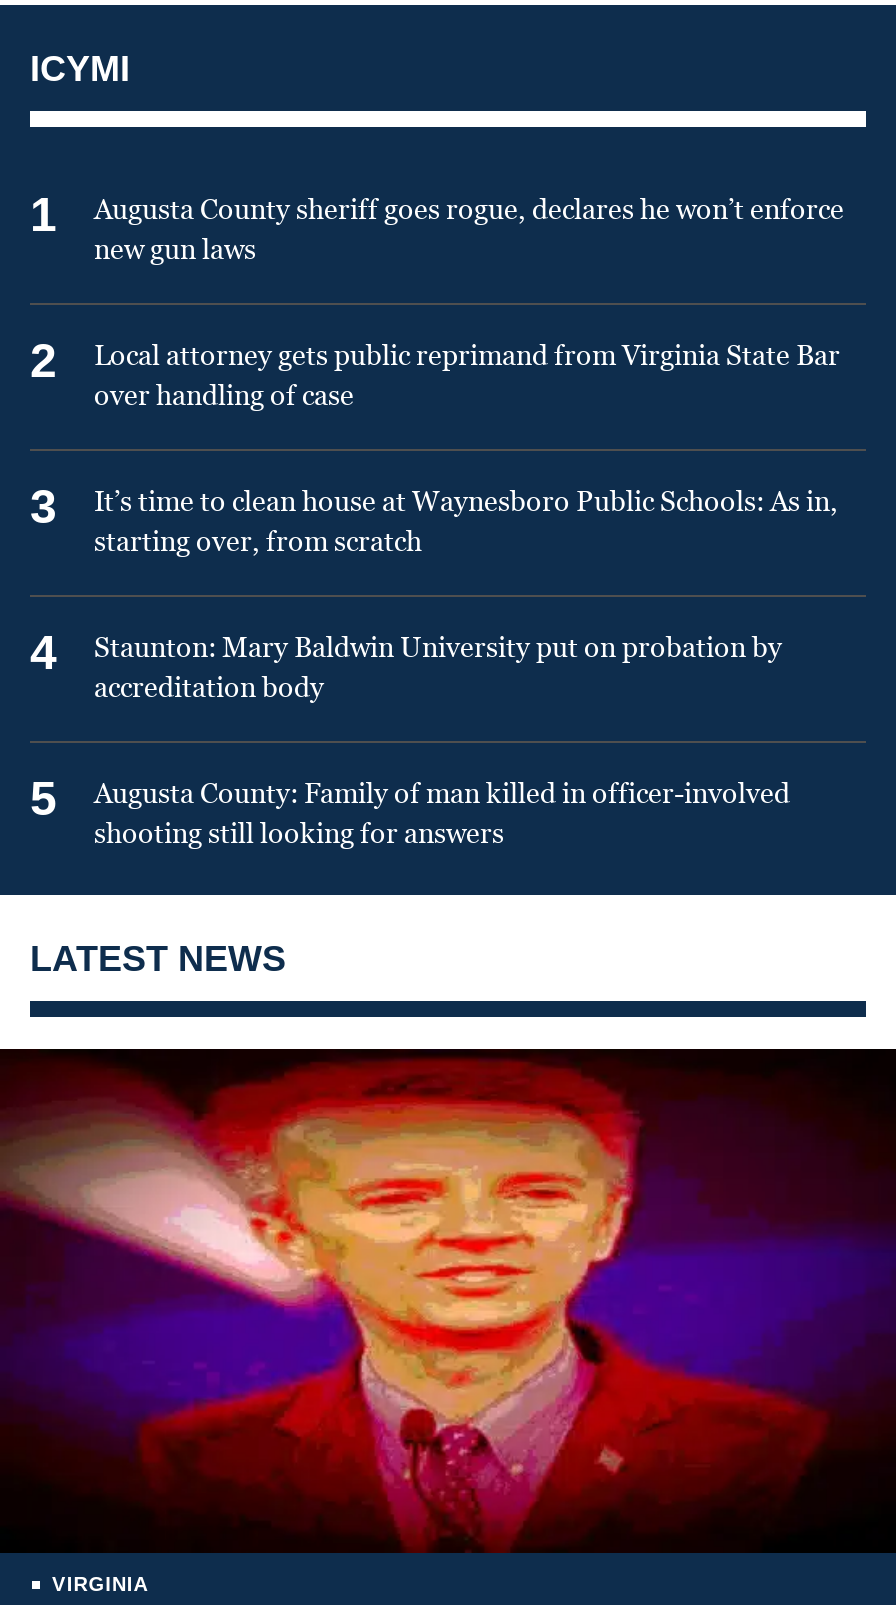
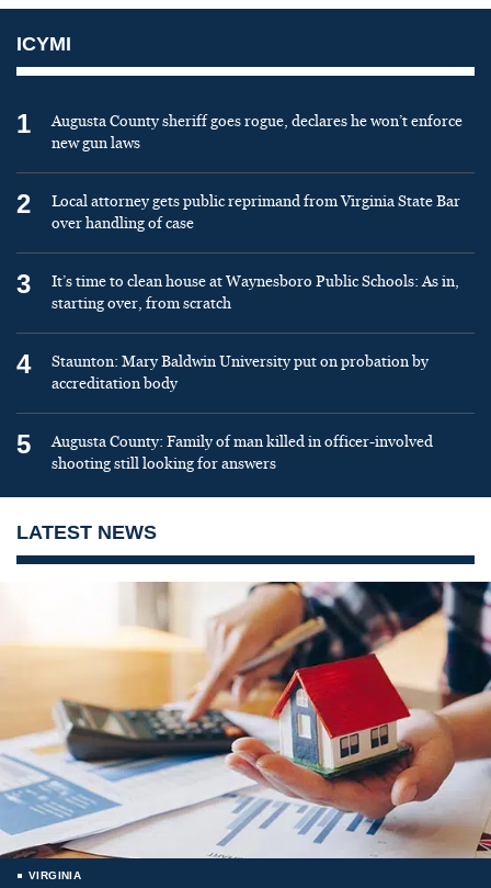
[6,1047,890,1555] [image] -> [3,581,488,859] [image]

